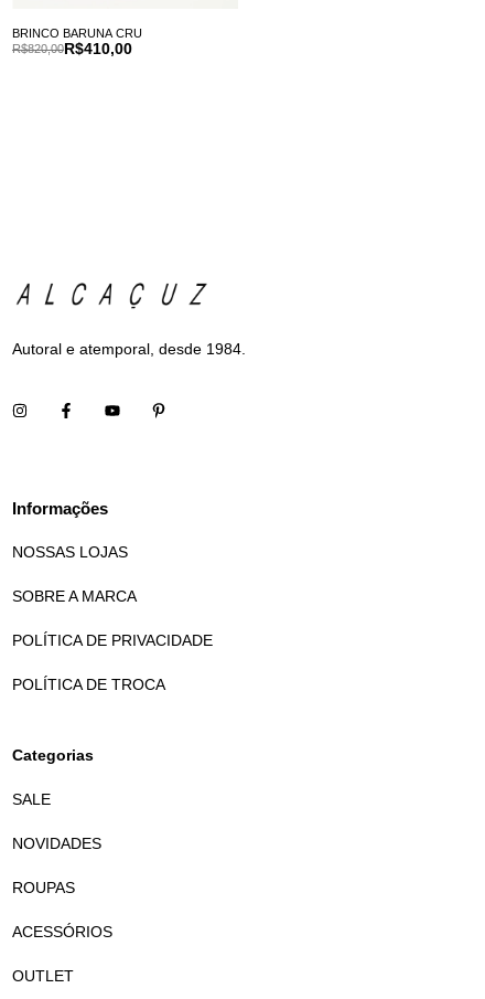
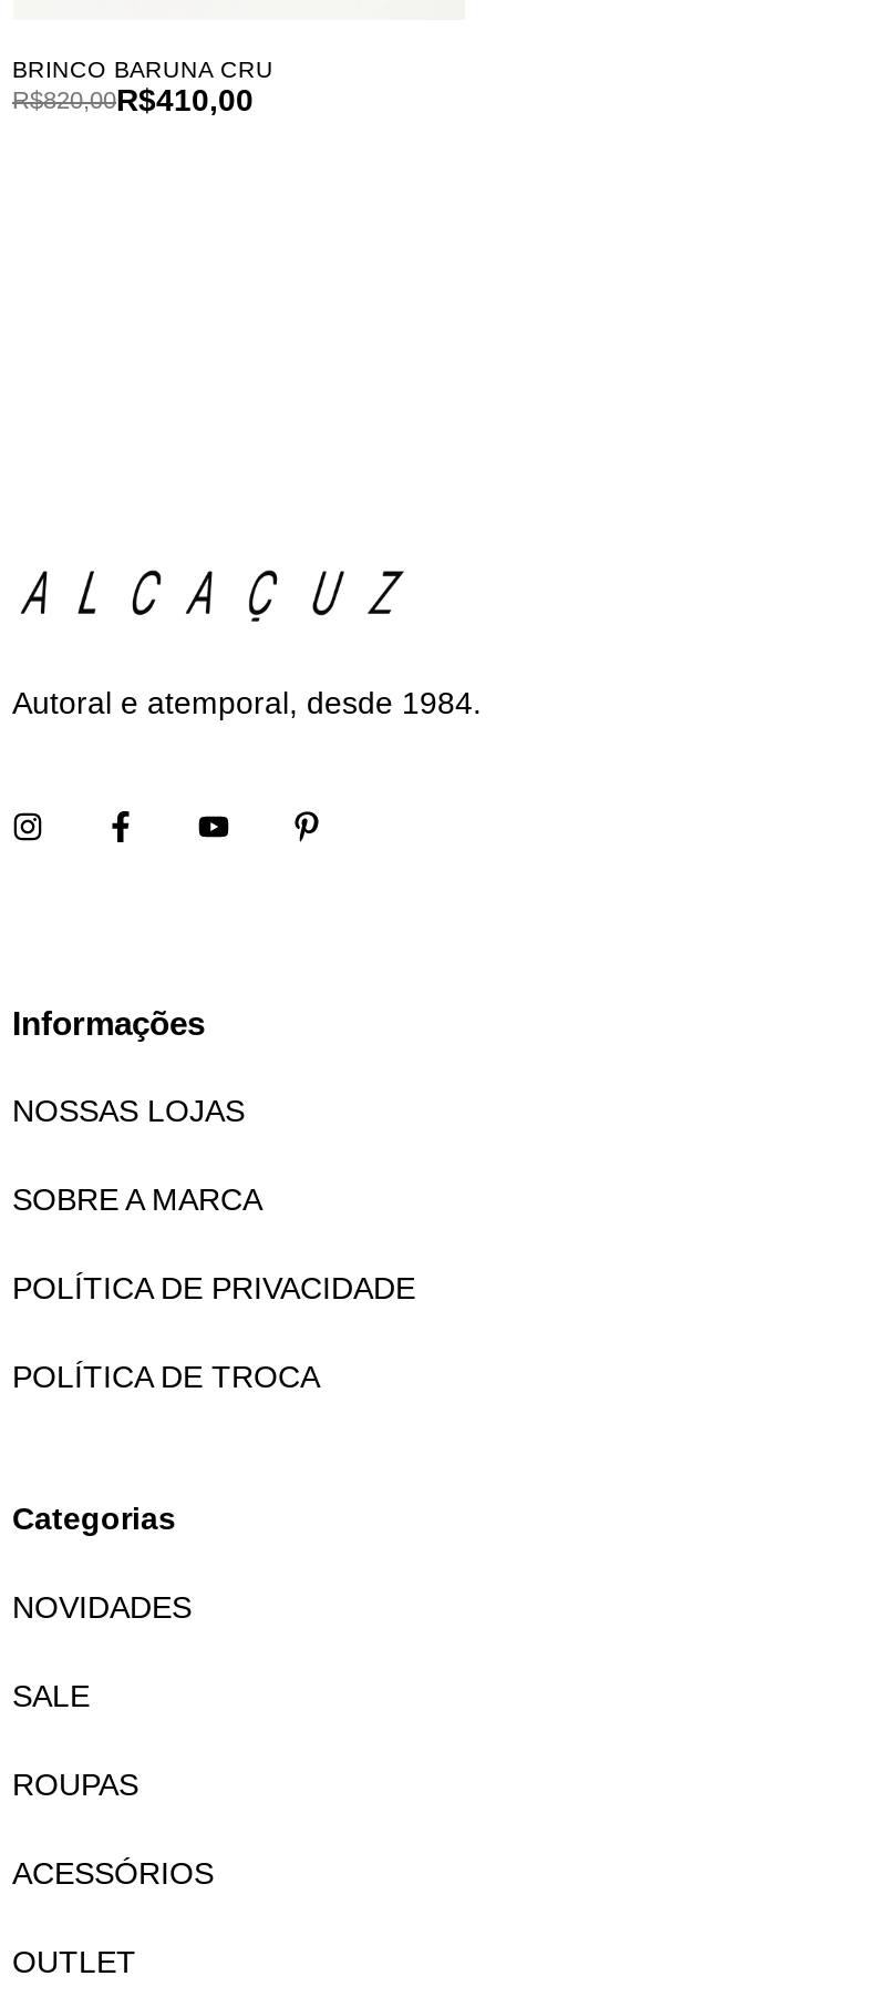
moved [12,790,51,808] -> [12,1678,90,1713]: SALE
moved [12,835,101,852] -> [12,1589,192,1625]: NOVIDADES

